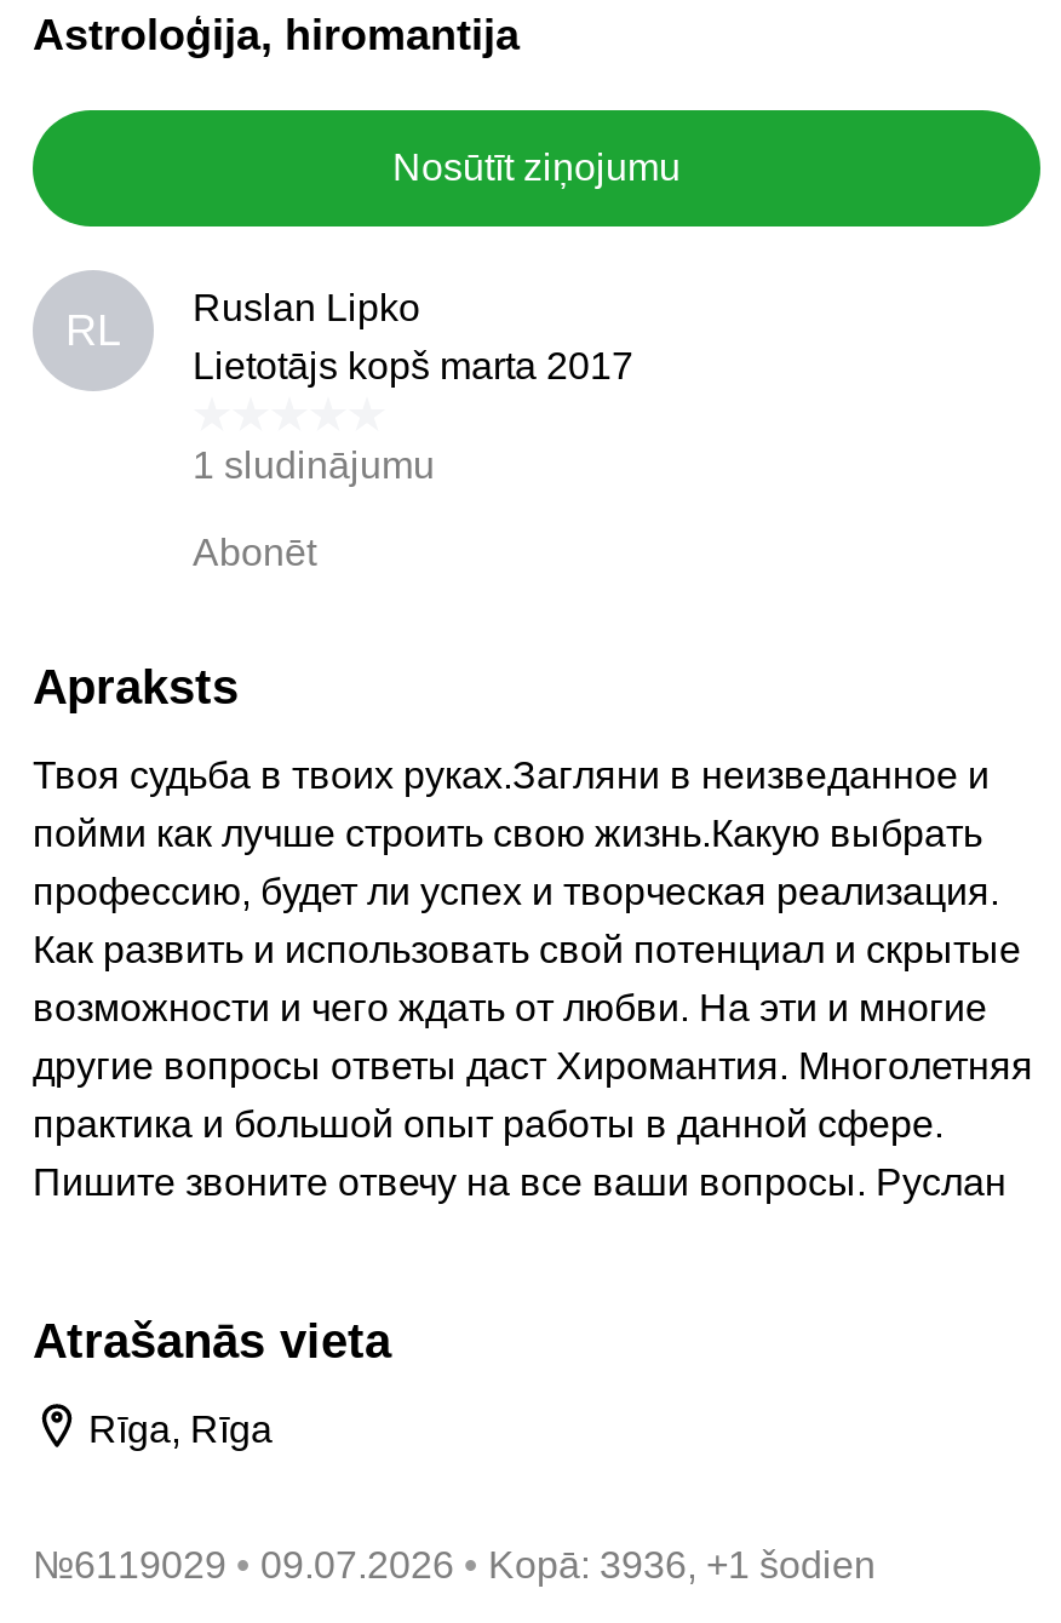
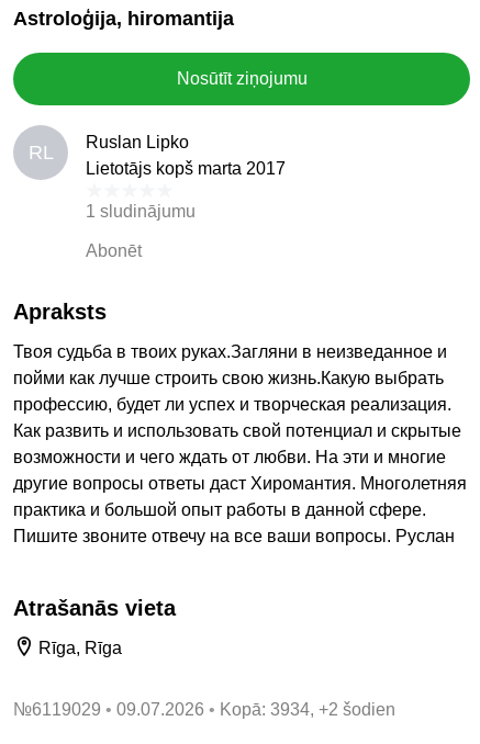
[33,1544,876,1585] №6119029 09.07.2026 Kopā: 3936, +1 šodien -> [13,700,395,719] №6119029 09.07.2026 Kopā: 3934, +2 šodien

